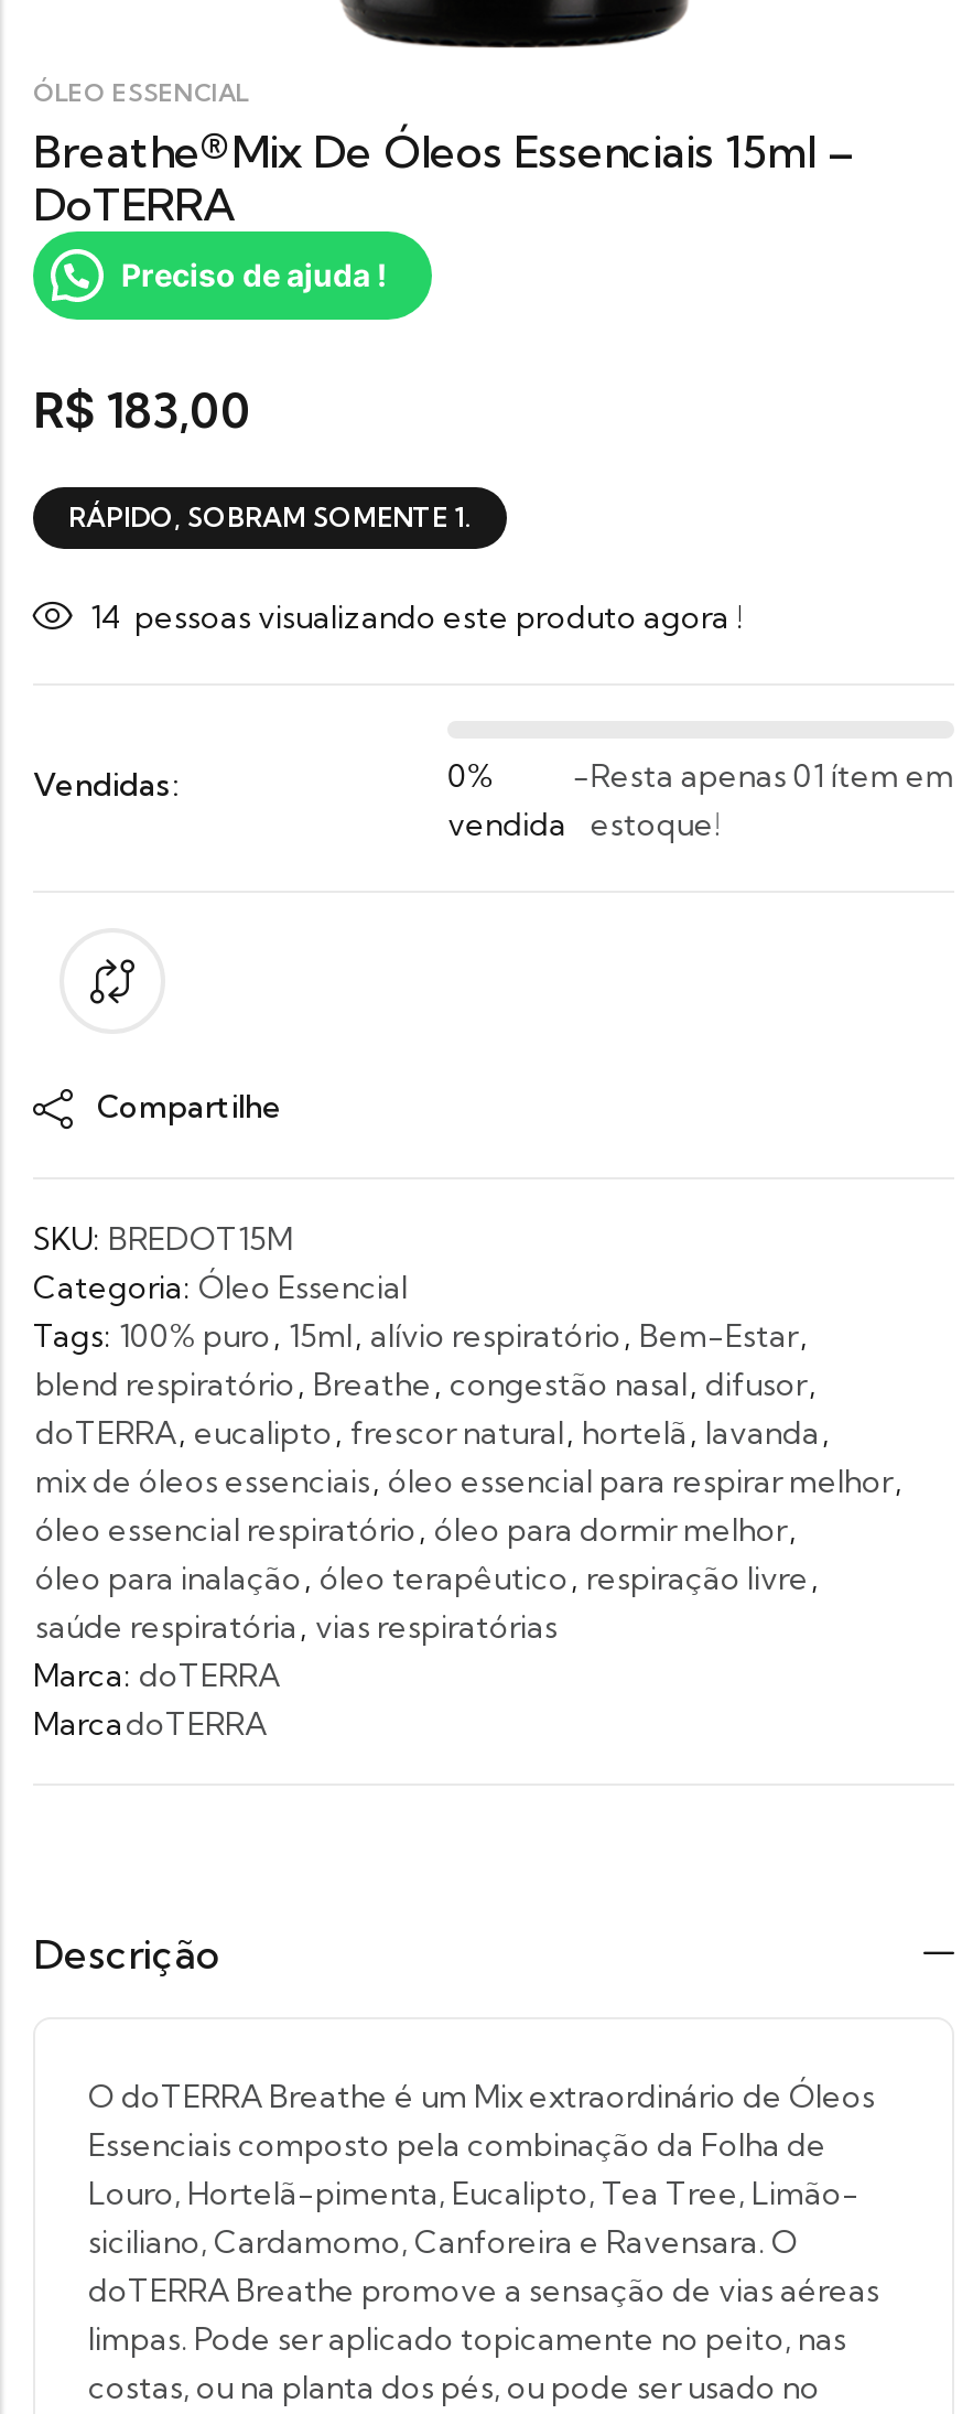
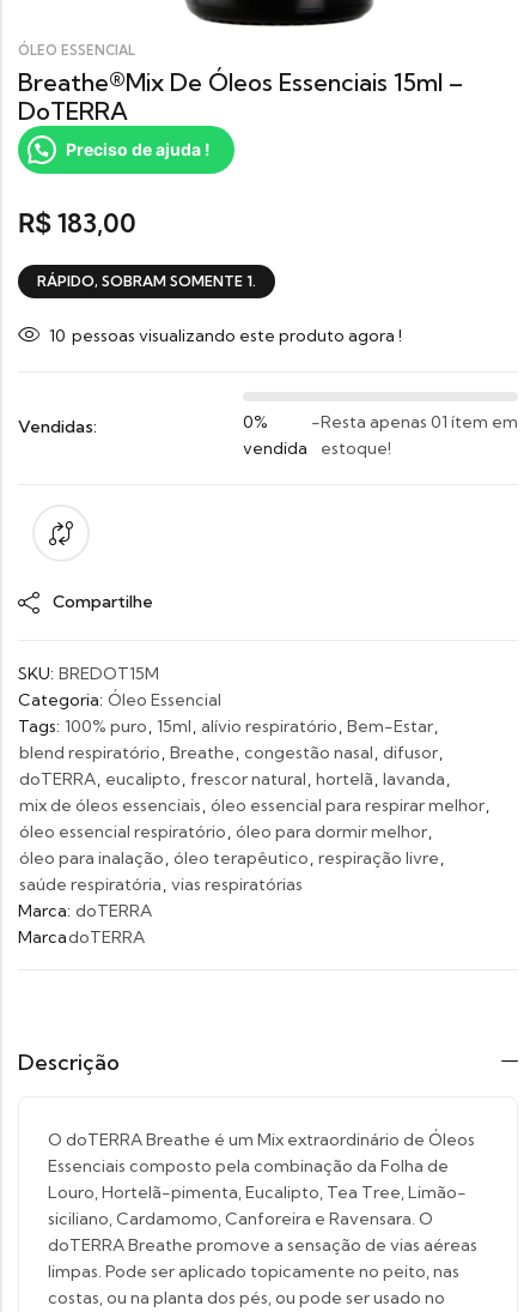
[90,596,743,636] 14 pessoas visualizando este produto agora ! -> [49,324,402,346] 10 pessoas visualizando este produto agora !

